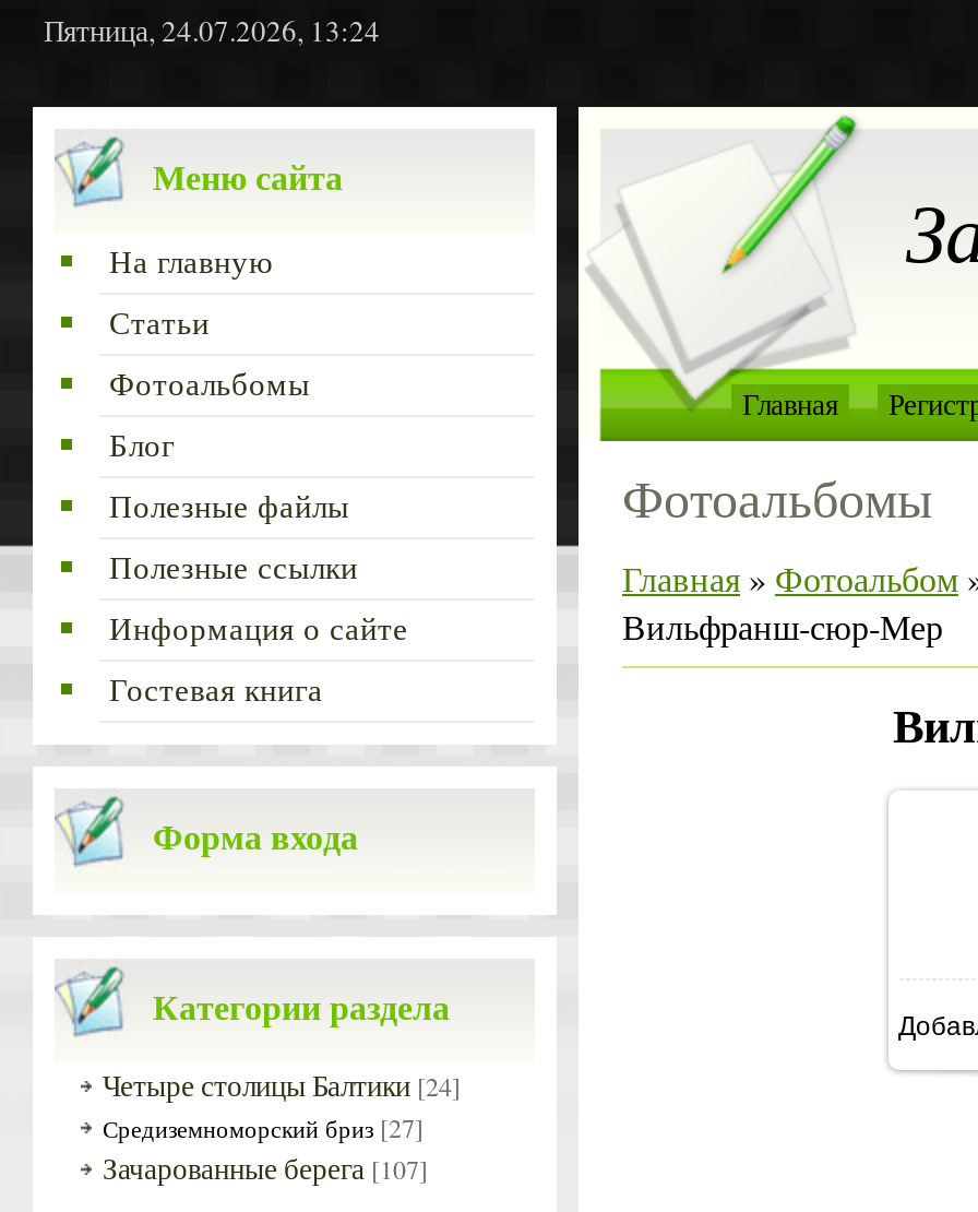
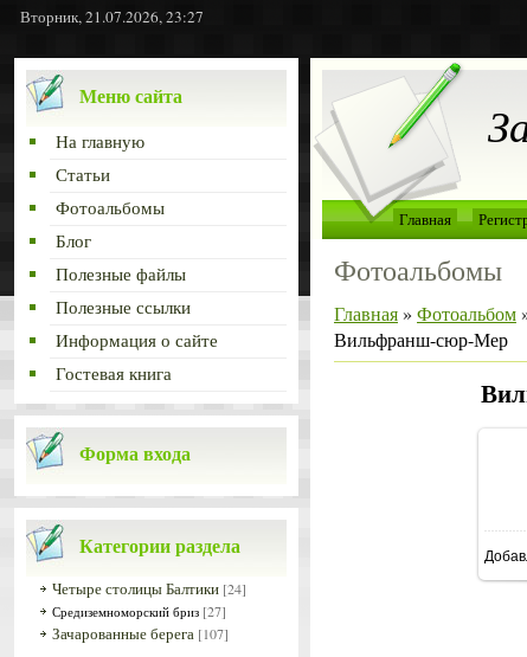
[44,11,380,50] Пятница, 24.07.2026, 13:24 -> [20,6,204,27] Вторник, 21.07.2026, 23:27

